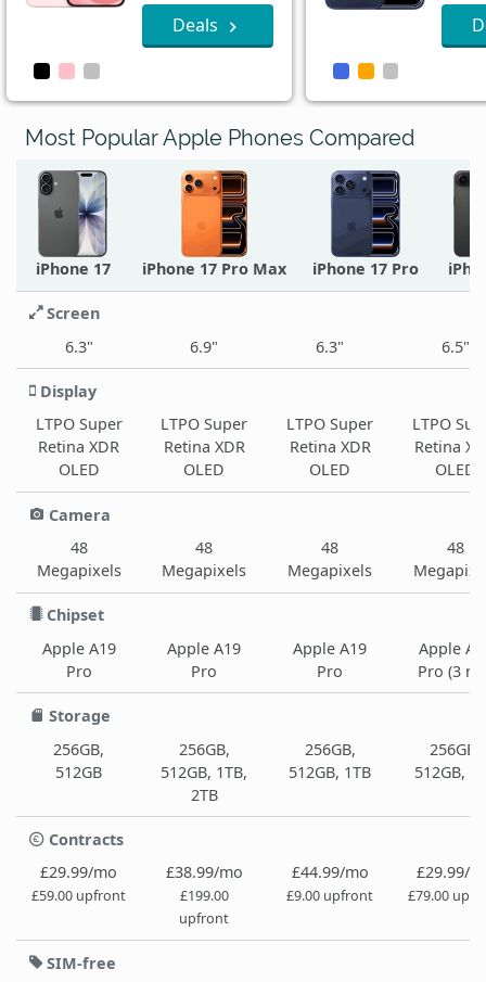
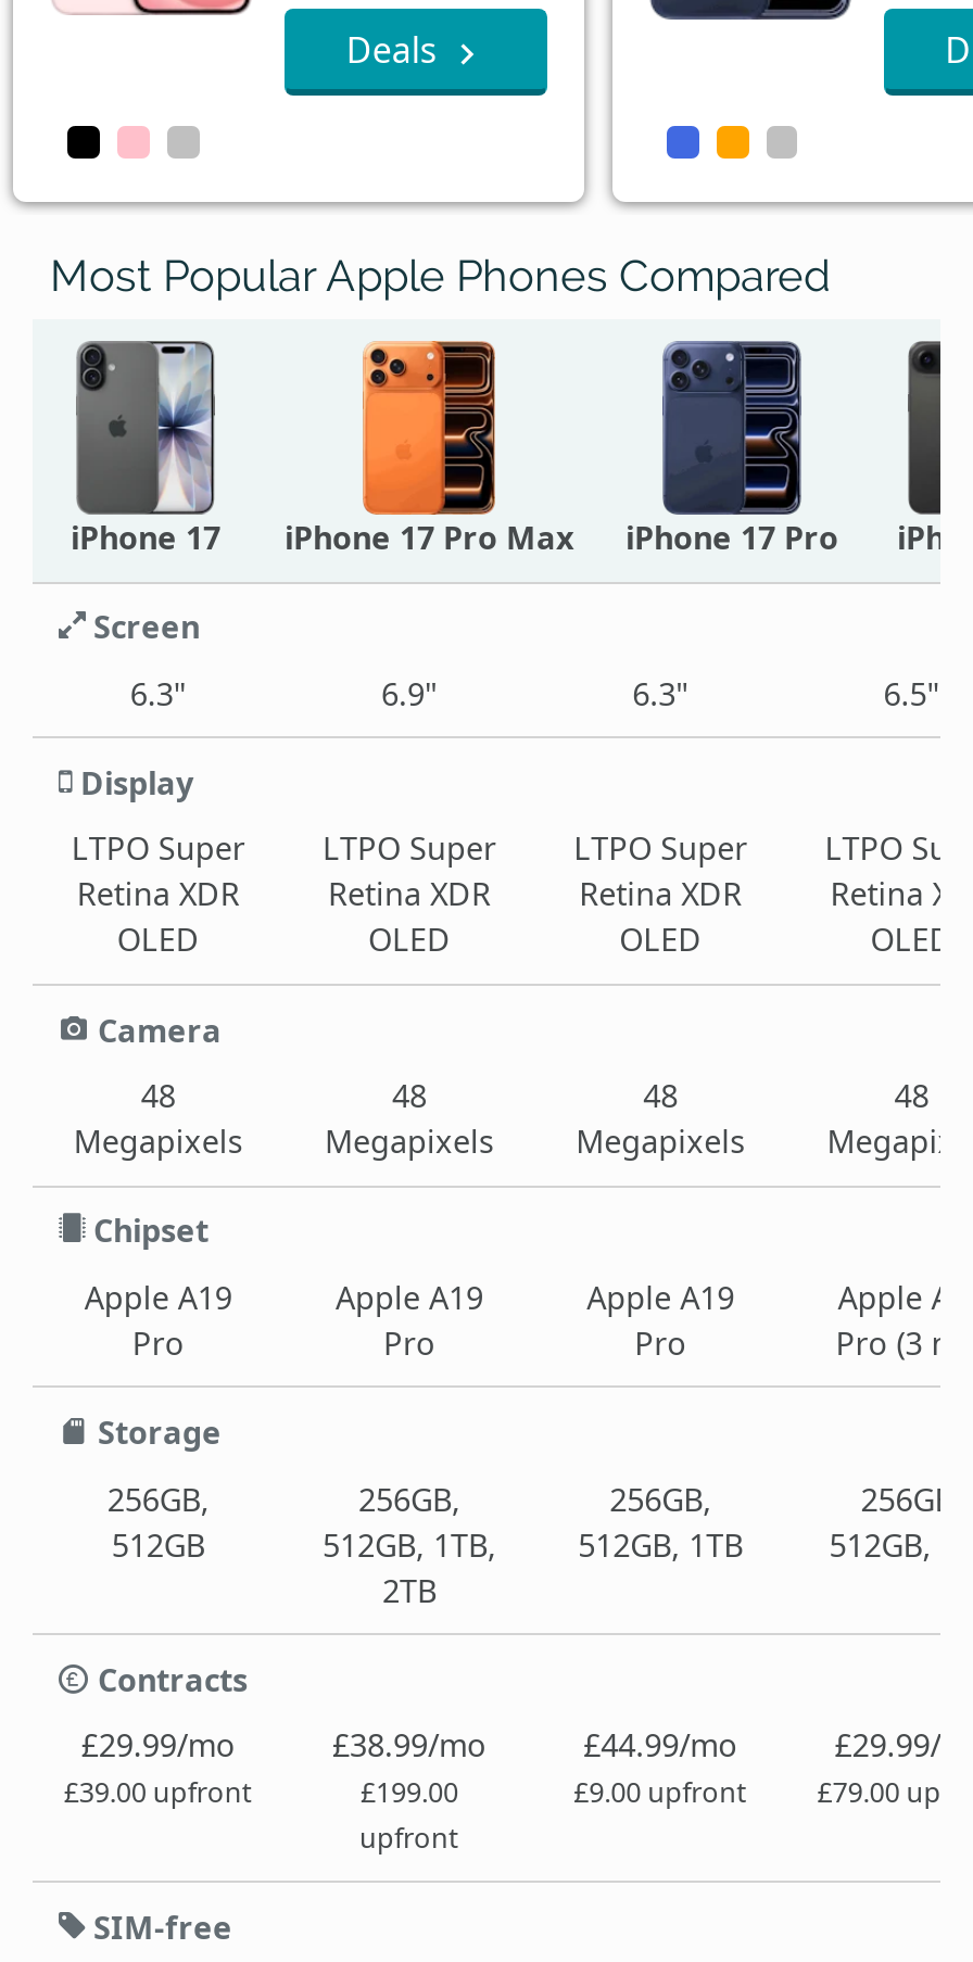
[32,887,126,906] £59.00 upfront -> [64,1775,253,1812] £39.00 upfront

